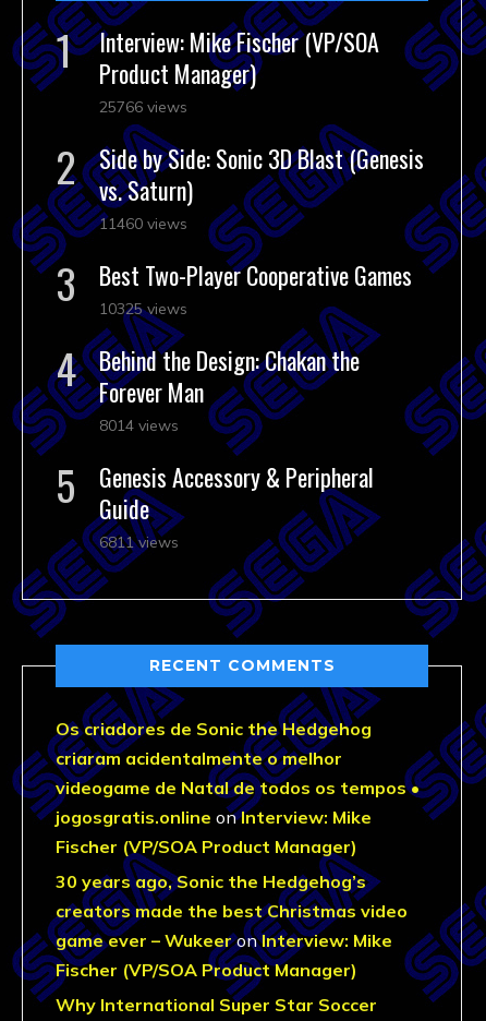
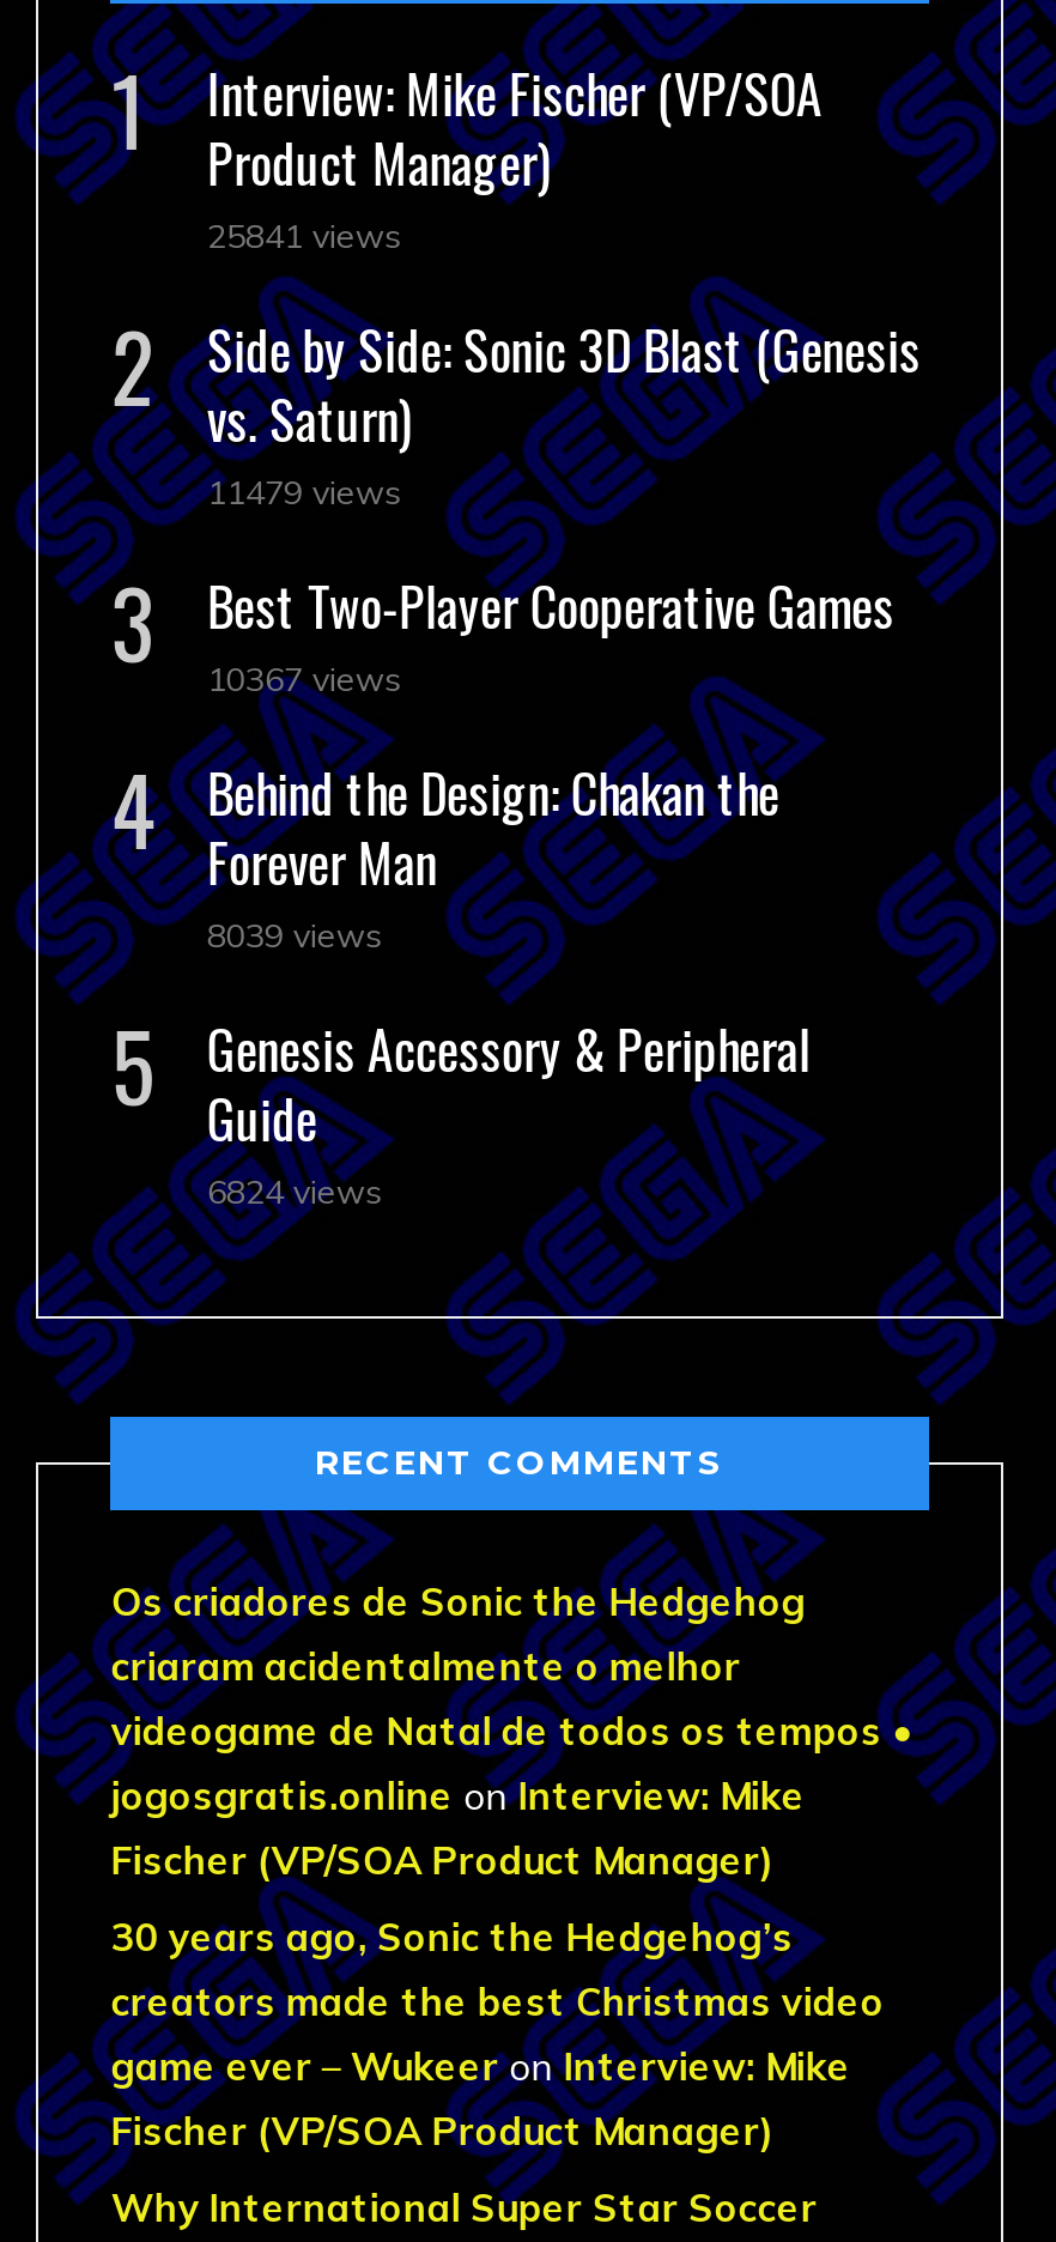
[100,98,188,117] 25766 views -> [207,214,401,257] 25841 views
[100,214,188,234] 11460 views -> [207,470,401,514] 11479 views
[100,299,188,319] 10325 views -> [207,657,401,700] 10367 views
[100,416,179,436] 8014 views -> [207,914,382,957] 8039 views
[100,533,179,552] 6811 views -> [207,1170,382,1213] 6824 views

